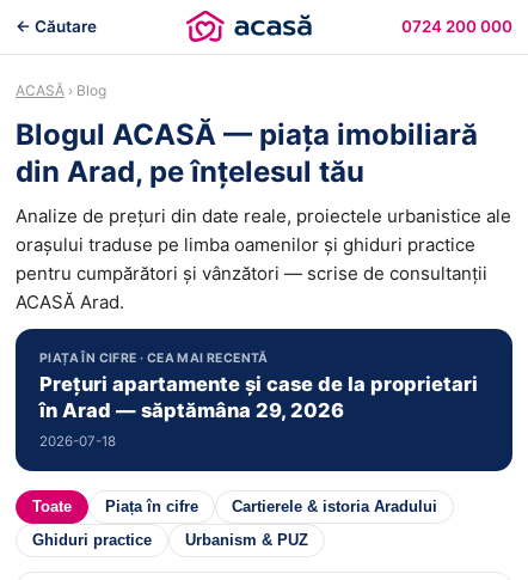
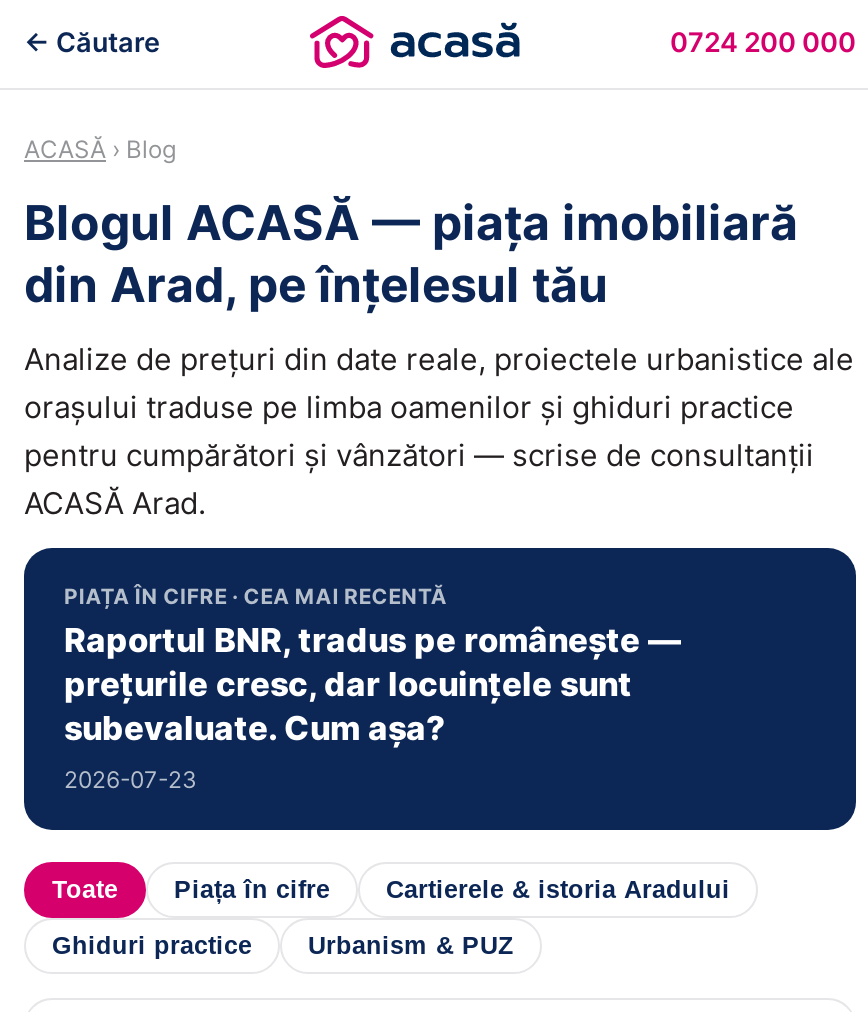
[39,372,478,450] Prețuri apartamente și case de la proprietari | în Arad — săptămâna 29, 2026 | 2026-07-18 -> [64,620,682,794] Raportul BNR, tradus pe românește — | prețurile cresc, dar locuințele sunt | subevaluate. Cum așa? | 2026-07-23

